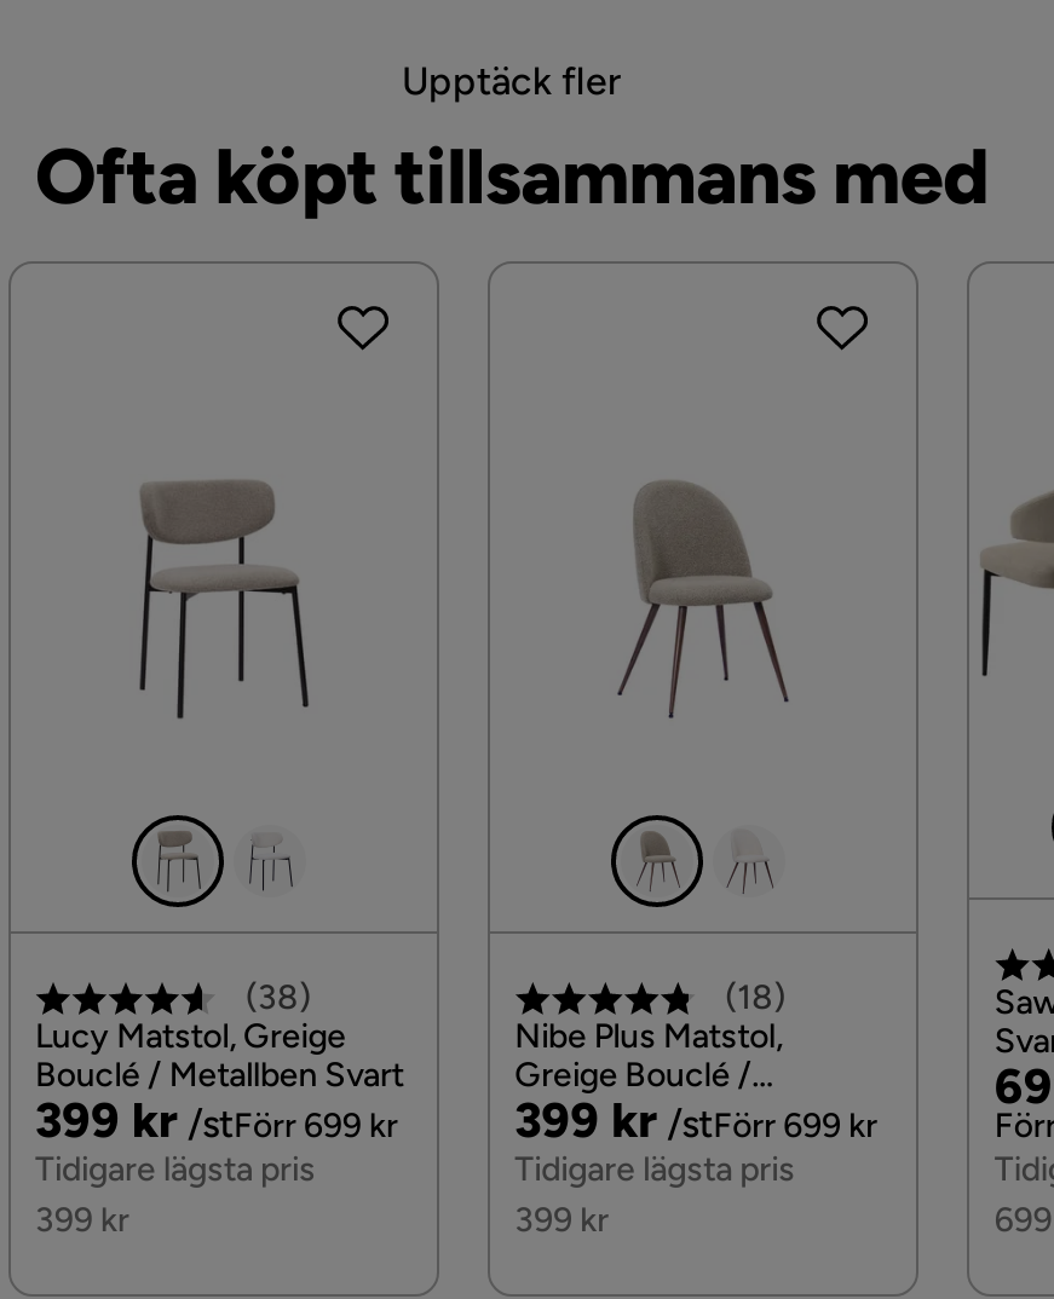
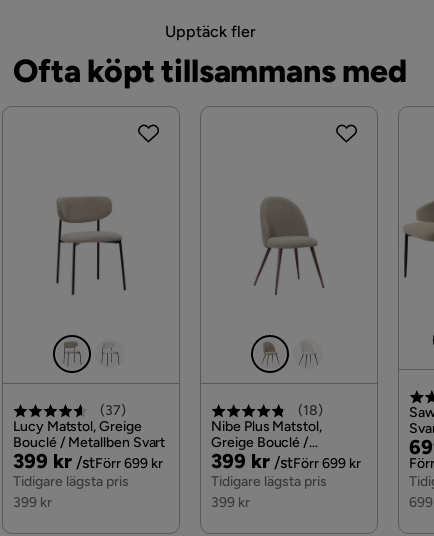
[246,978,311,1019] (38) -> [100,402,126,419] (37)

